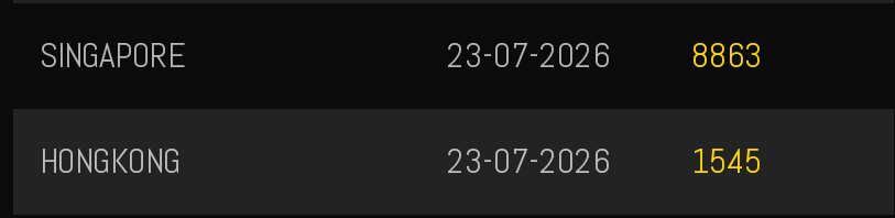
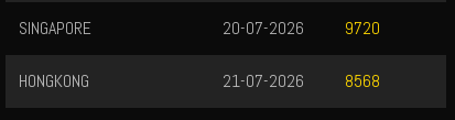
[447,34,610,78] 23-07-2026 -> [223,18,304,40] 20-07-2026
[691,35,762,79] 8863 -> [345,18,380,40] 9720
[447,140,610,184] 23-07-2026 -> [223,70,304,92] 21-07-2026
[691,141,762,185] 1545 -> [345,71,380,93] 8568

